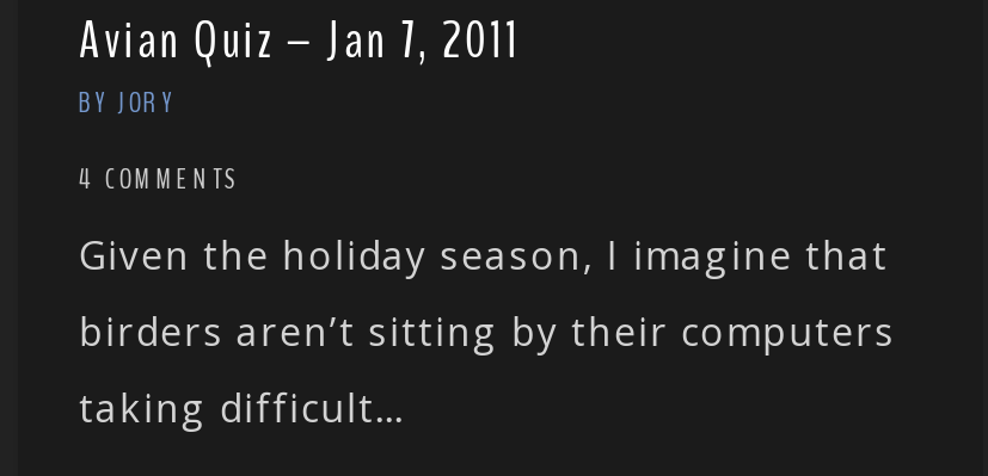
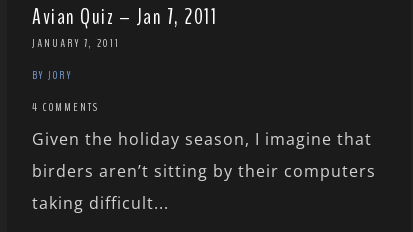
none -> [32,35,120,51] JANUARY 7, 2011

